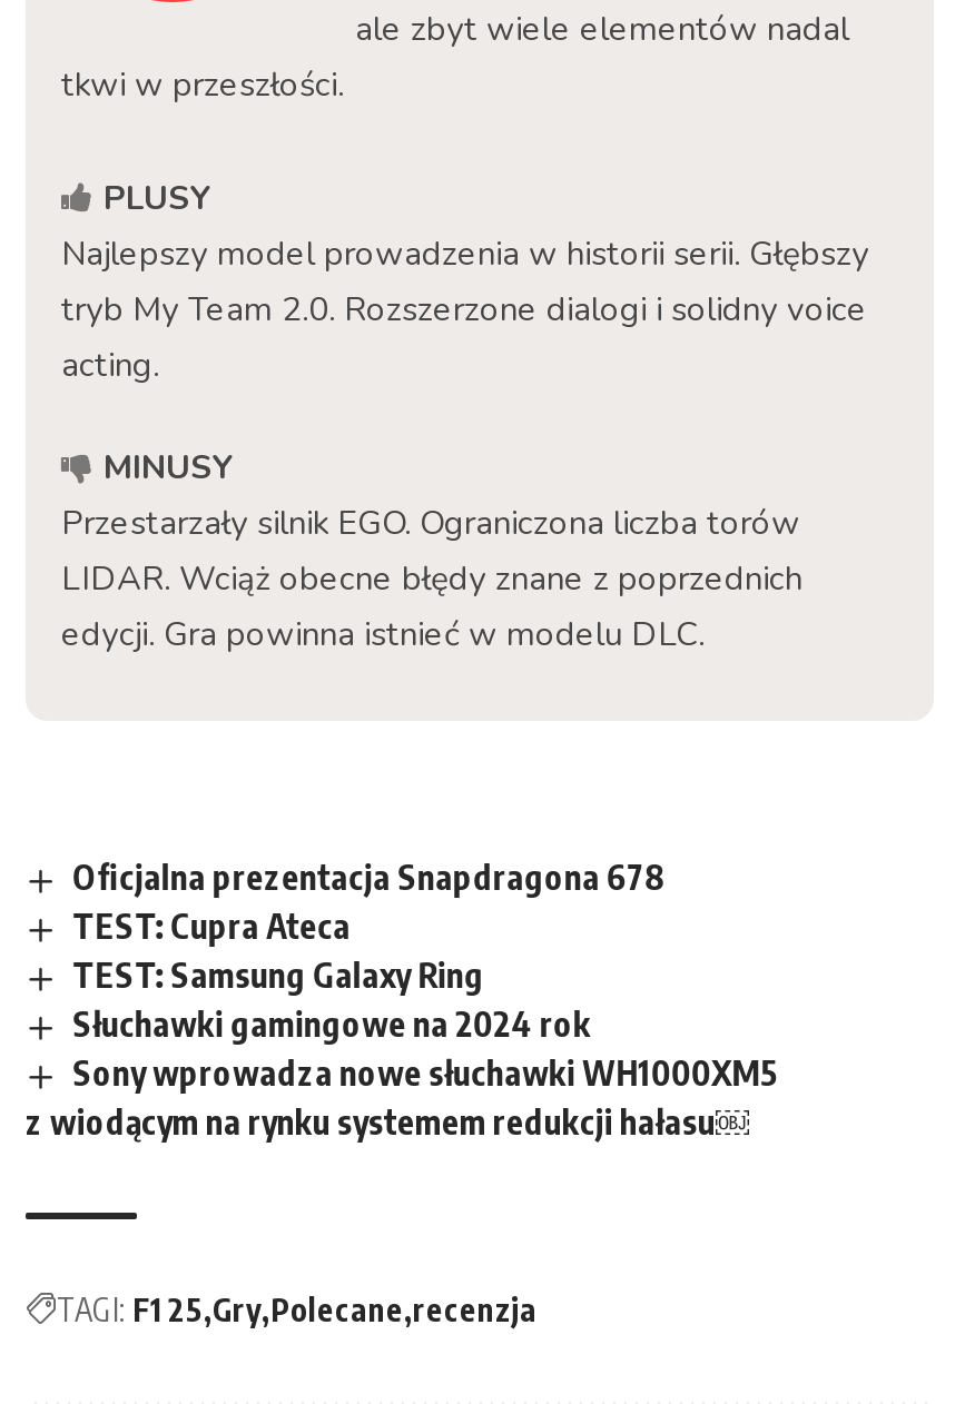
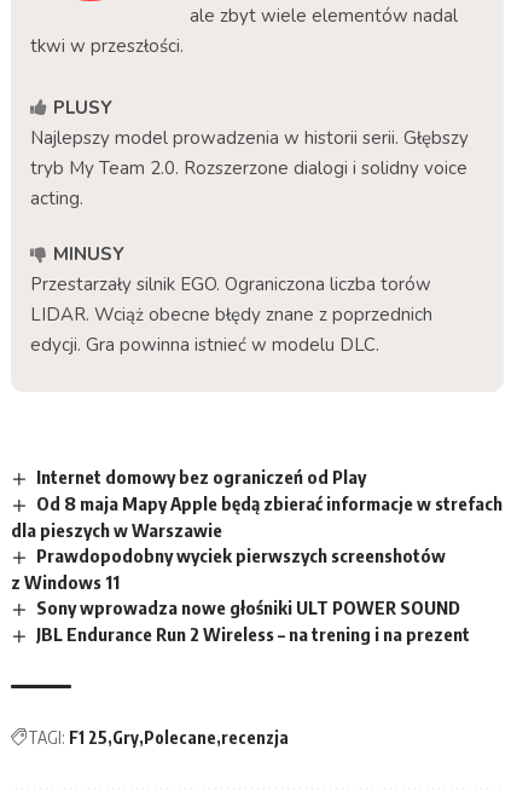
[26,857,778,1141] Oficjalna prezentacja Snapdragona 678 | TEST: Cupra Ateca | TEST: Samsung Galaxy Ring | Słuchawki gamingowe na 2024 rok | Sony wprowadza nowe słuchawki WH1000XM5 | z wiodącym na rynku systemem redukcji hałasu￼ -> [11,466,503,645] Internet domowy bez ograniczeń od Play | Od 8 maja Mapy Apple będą zbierać informacje w strefach | dla pieszych w Warszawie | Prawdopodobny wyciek pierwszych screenshotów | z Windows 11 | Sony wprowadza nowe głośniki ULT POWER SOUND | JBL Endurance Run 2 Wireless – na trening i na prezent

